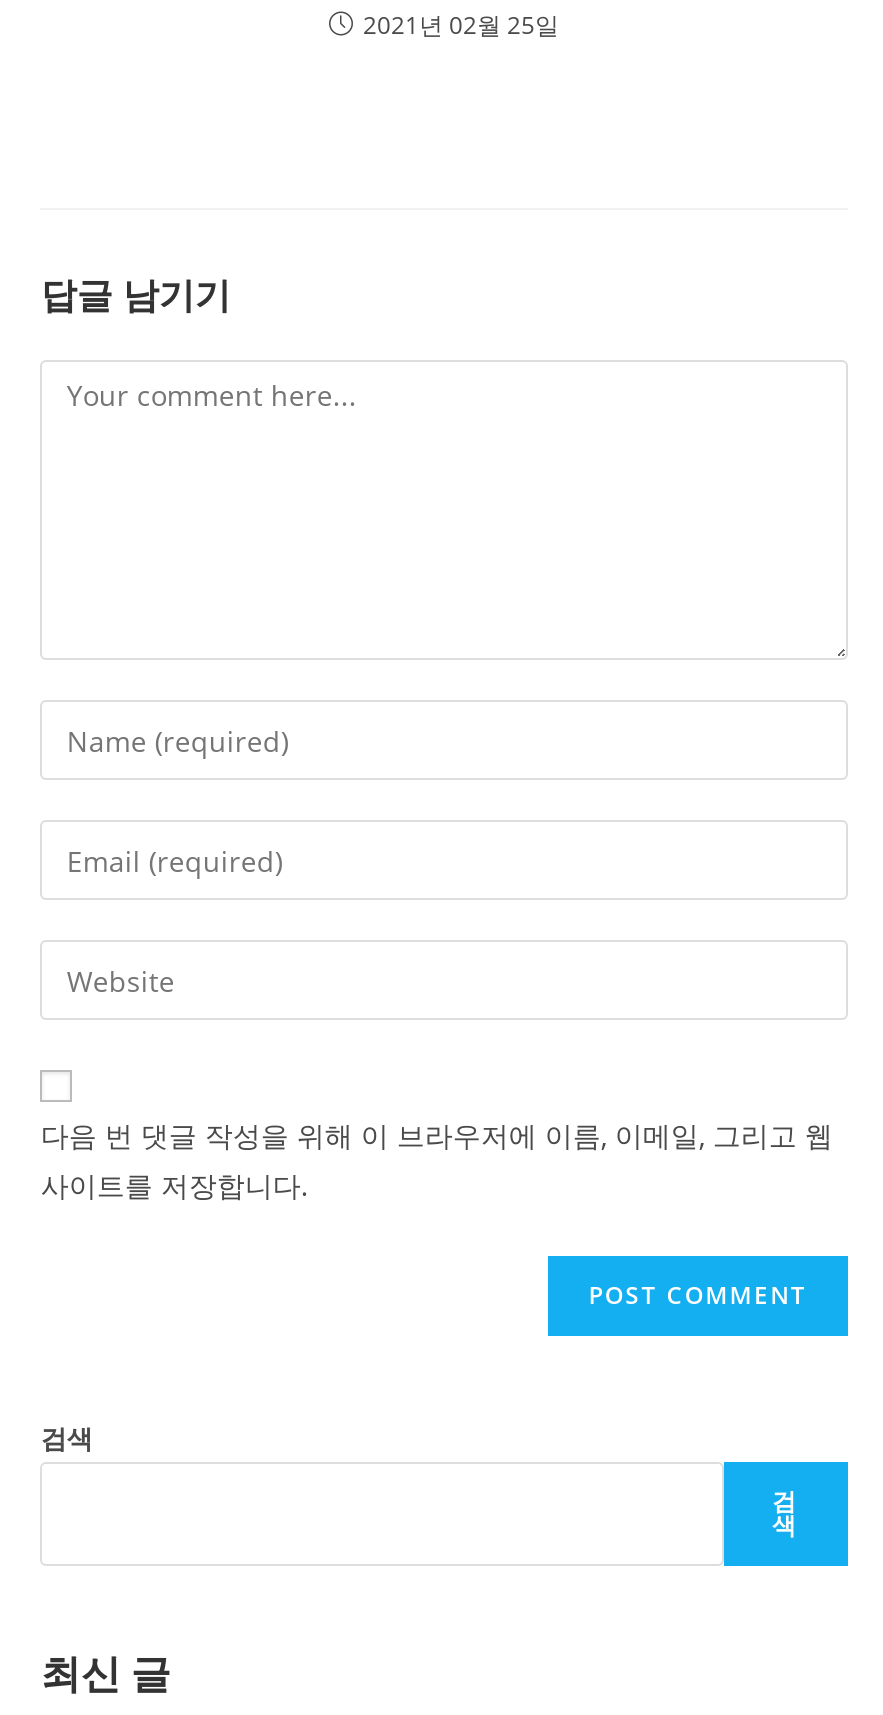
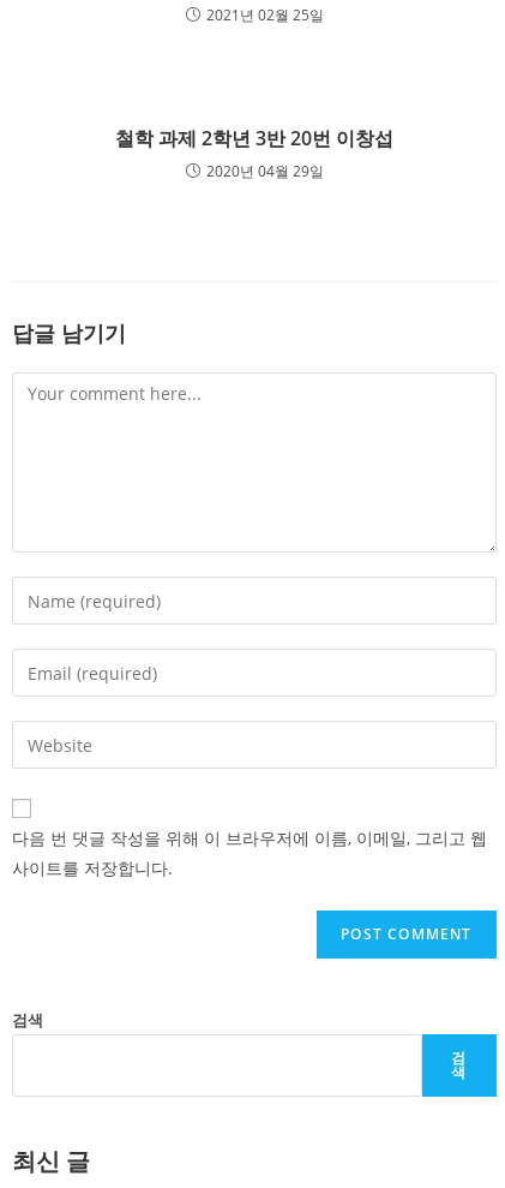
none -> [115,125,393,181] 철학 과제 2학년 3반 20번 이창섭 | 2020년 04월 29일

